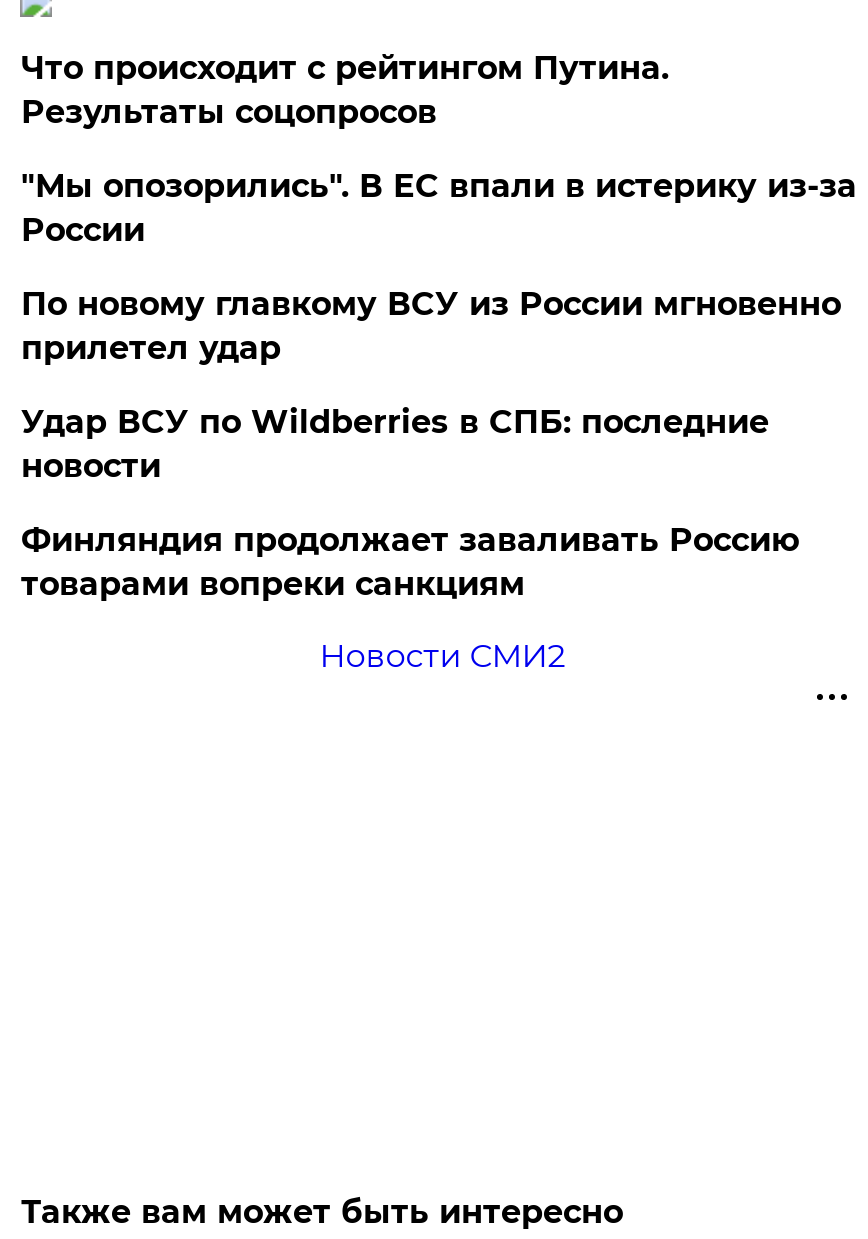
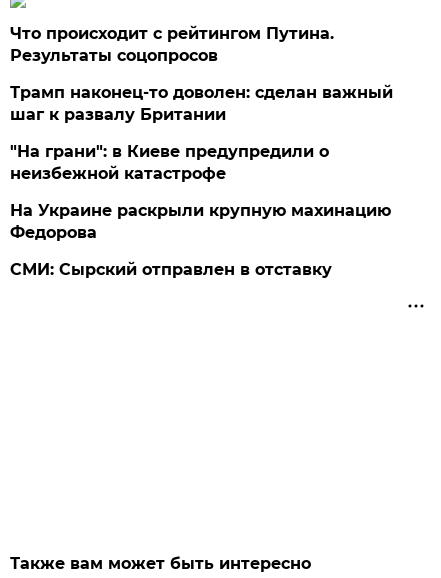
[21,167,857,675] "Мы опозорились". В ЕС впали в истерику из-за | России | По новому главкому ВСУ из России мгновенно | прилетел удар | Удар ВСУ по Wildberries в СПБ: последние | новости | Финляндия продолжает заваливать Россию | товарами вопреки санкциям | Новости СМИ2 -> [10,83,393,279] Трамп наконец-то доволен: сделан важный | шаг к развалу Британии | "На грани": в Киеве предупредили о | неизбежной катастрофе | На Украине раскрыли крупную махинацию | Федорова | СМИ: Сырский отправлен в отставку

